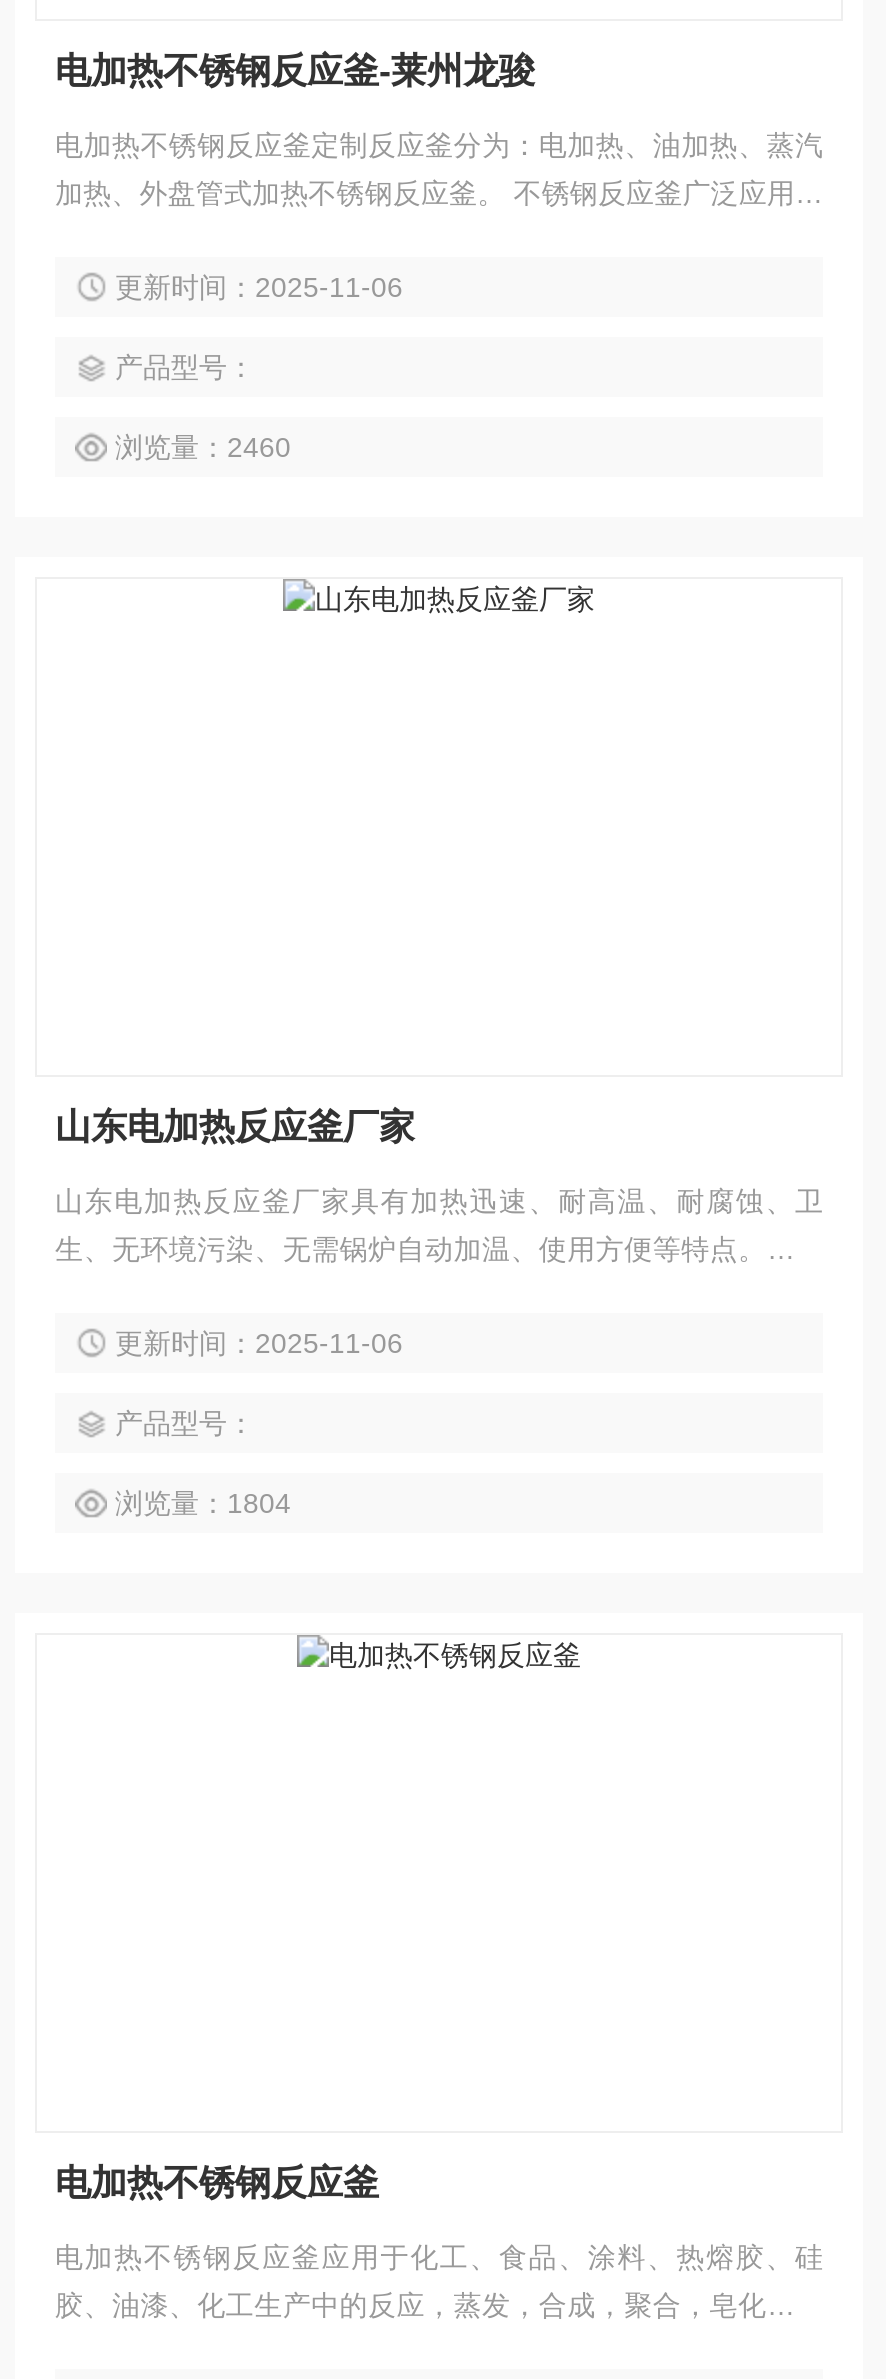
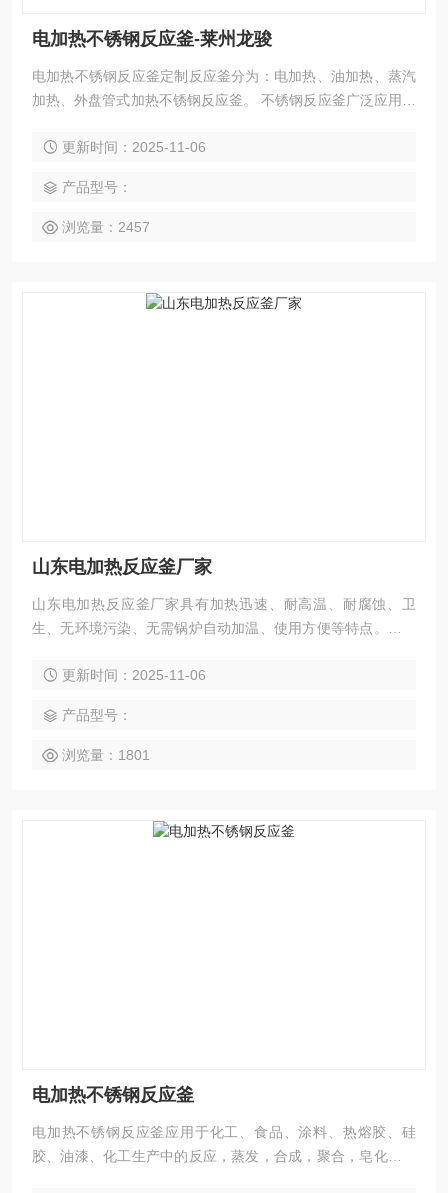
[115,431,291,463] 浏览量：2460 -> [62,219,150,235] 浏览量：2457
[115,1487,291,1519] 浏览量：1804 -> [62,747,150,763] 浏览量：1801

